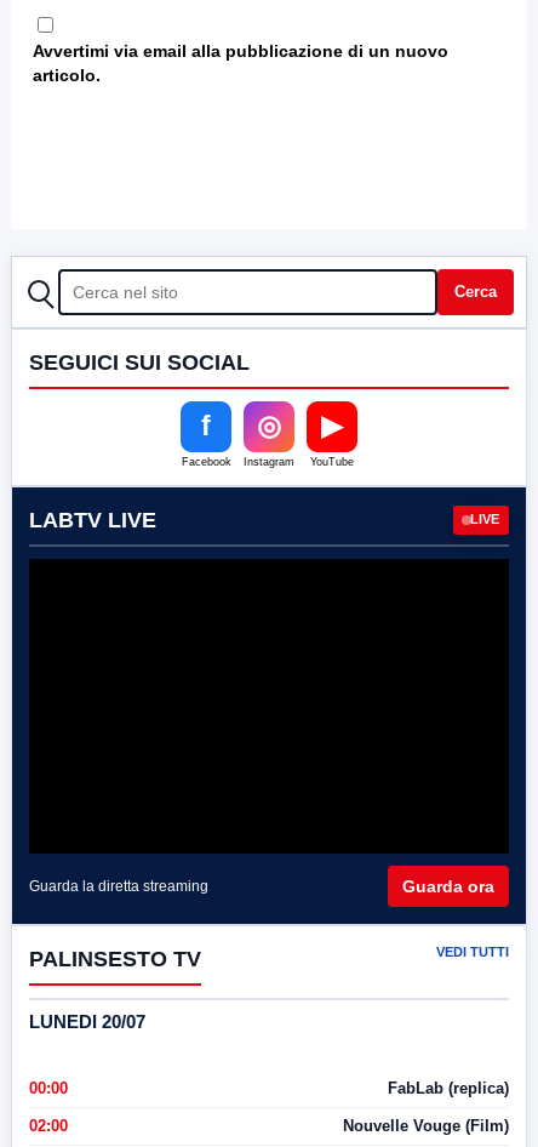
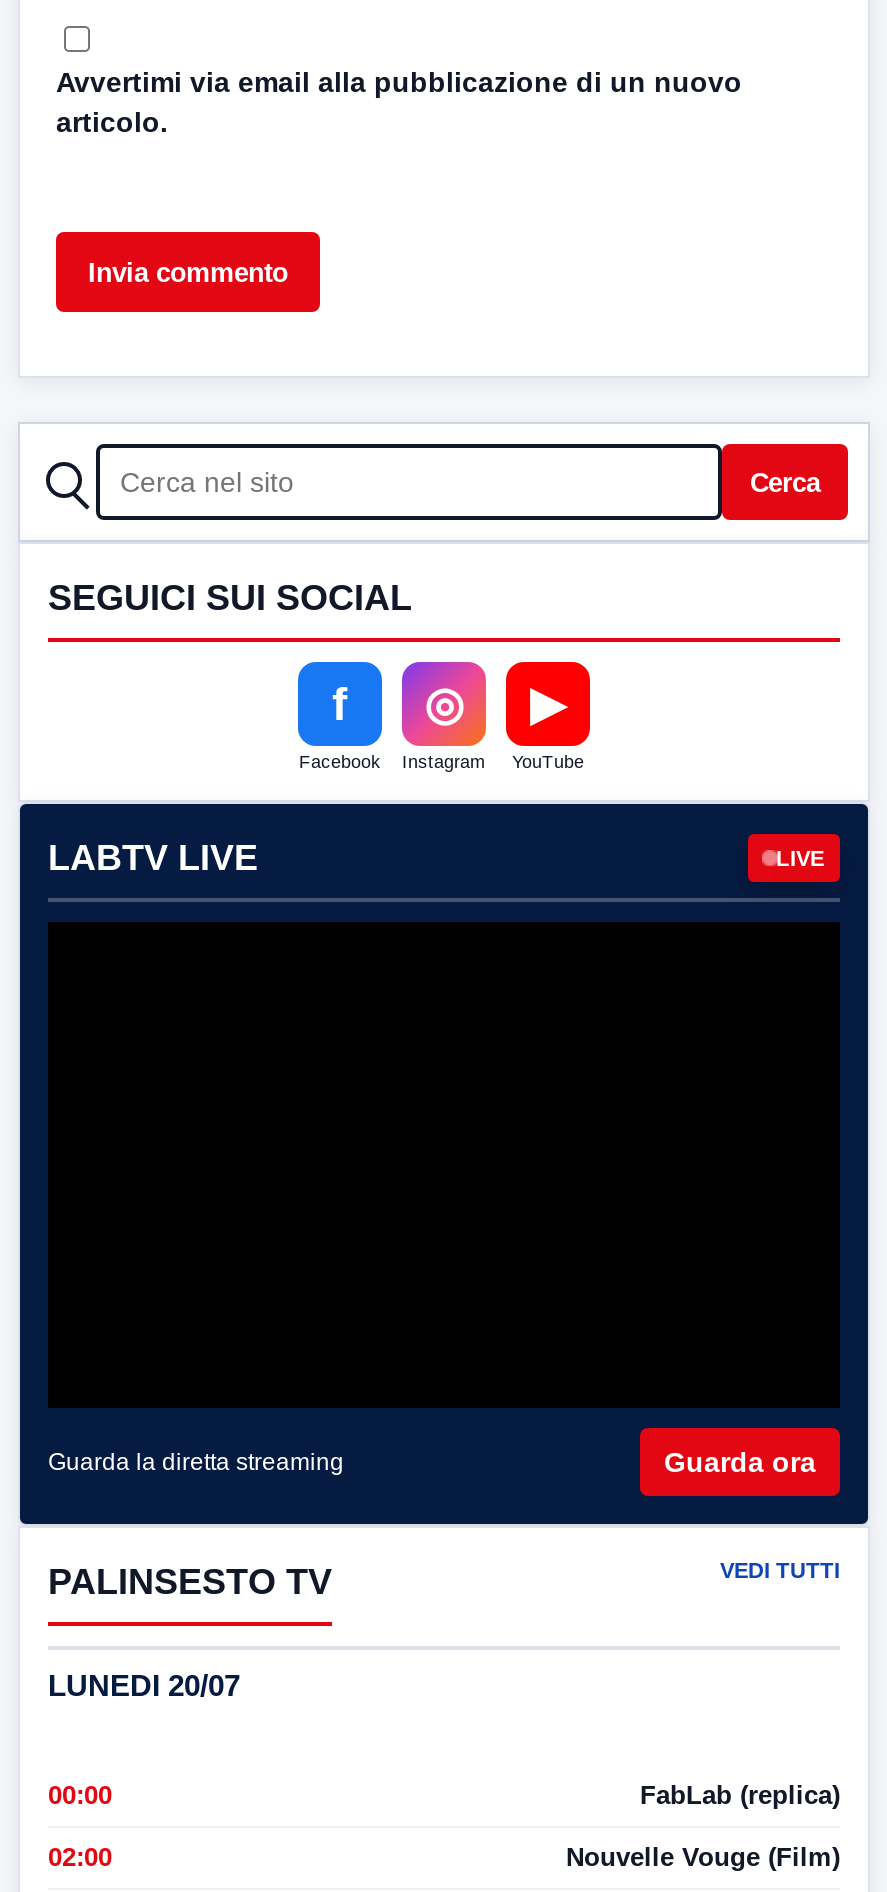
none -> [54,230,322,314] [image]

